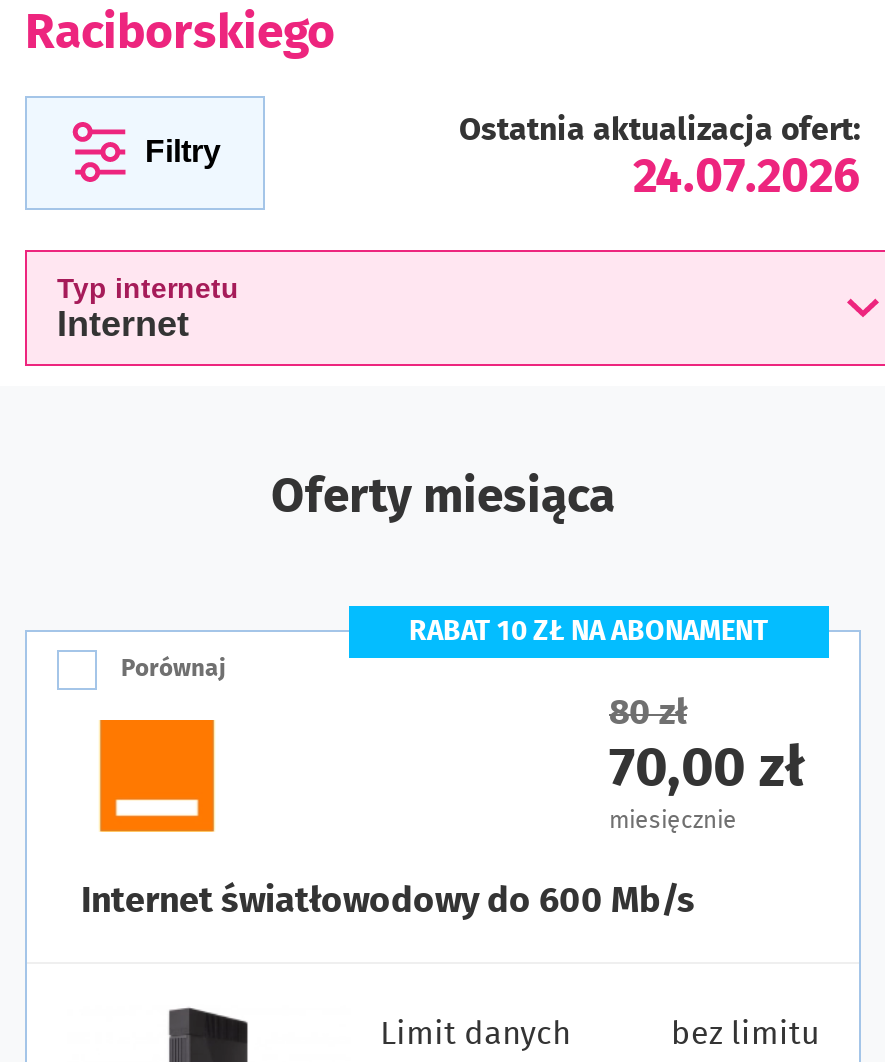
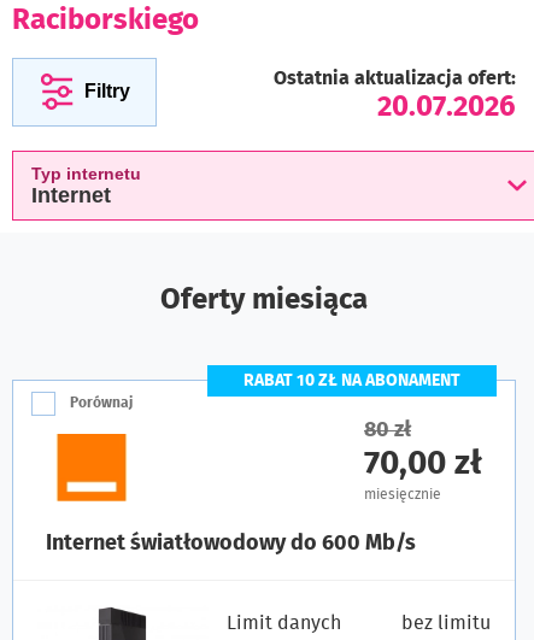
[633,153,861,201] 24.07.2026 -> [377,92,516,121] 20.07.2026

